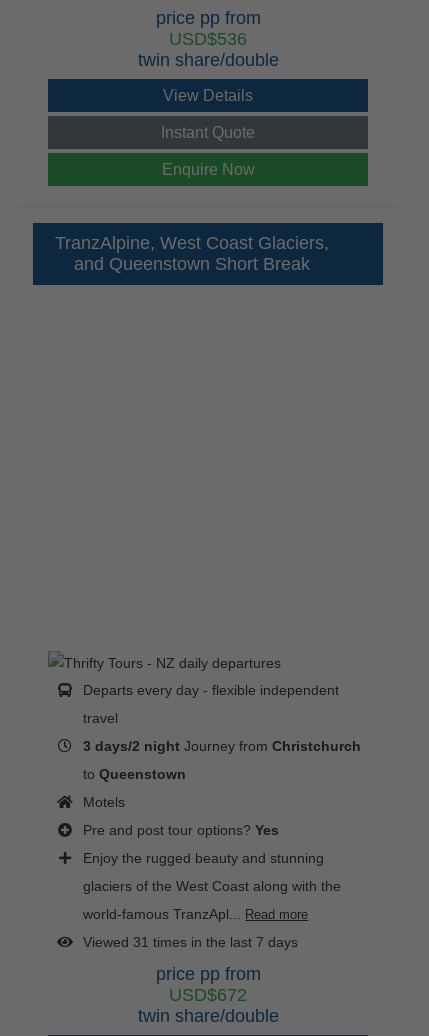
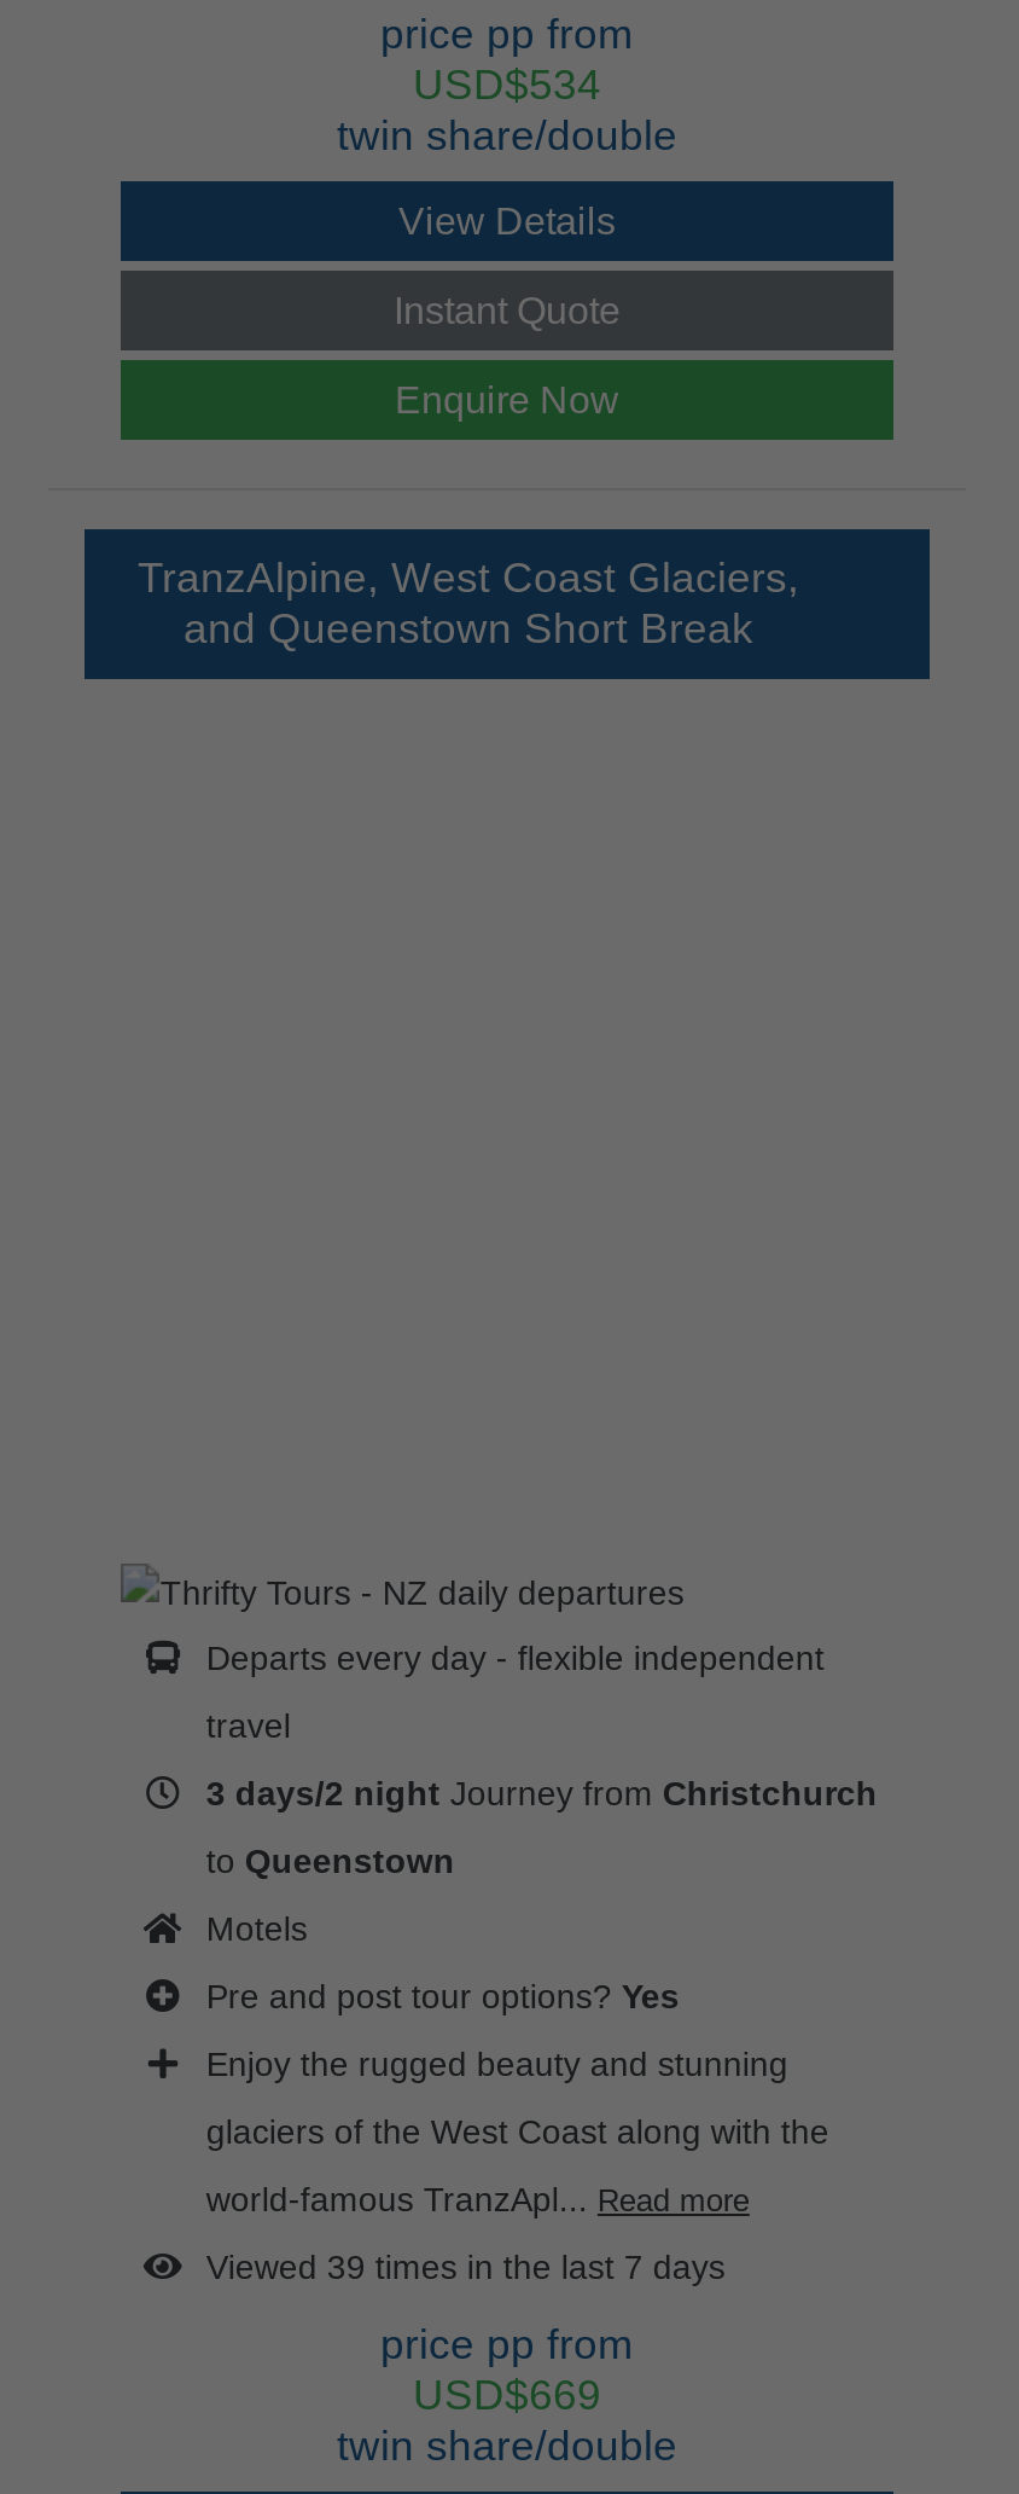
[169,29,247,49] USD$536 -> [413,62,601,110] USD$534
[83,934,298,950] Viewed 31 times in the last 7 days -> [206,2248,725,2287] Viewed 39 times in the last 7 days
[169,985,247,1005] USD$672 -> [413,2372,601,2420] USD$669

